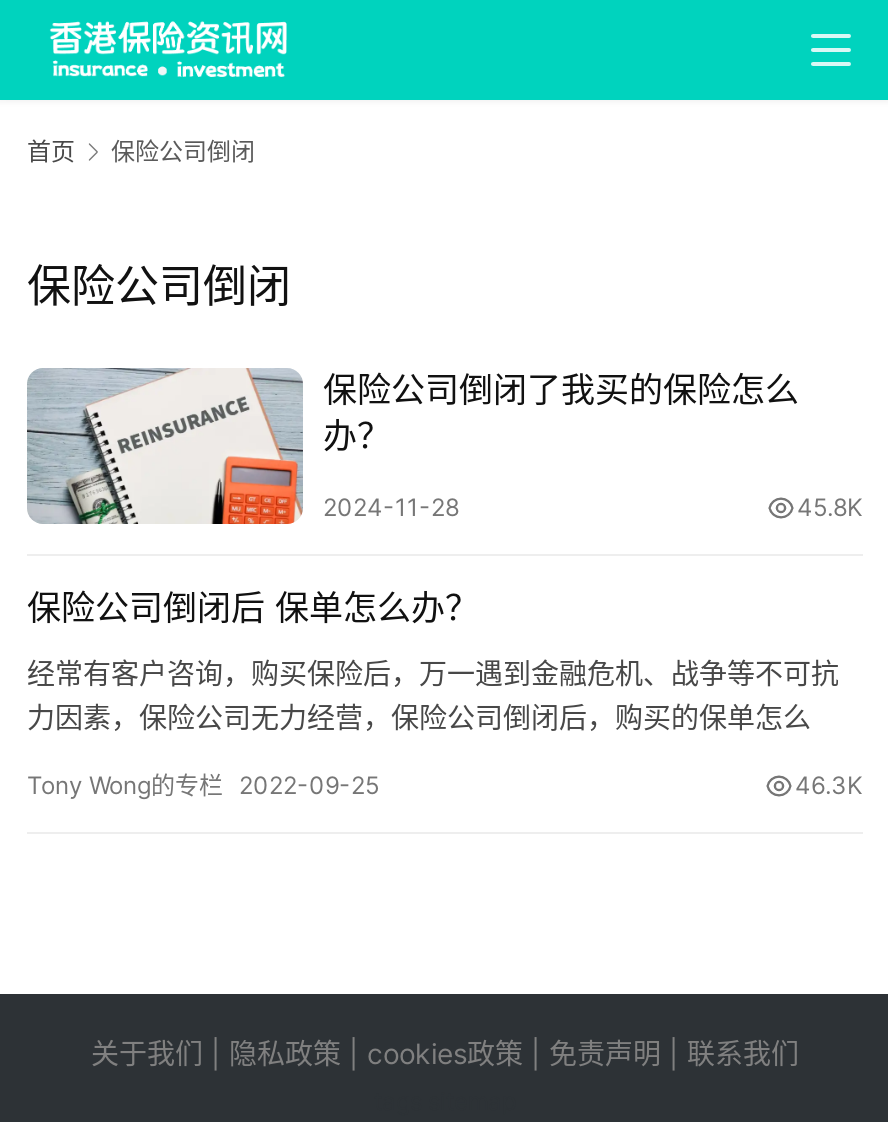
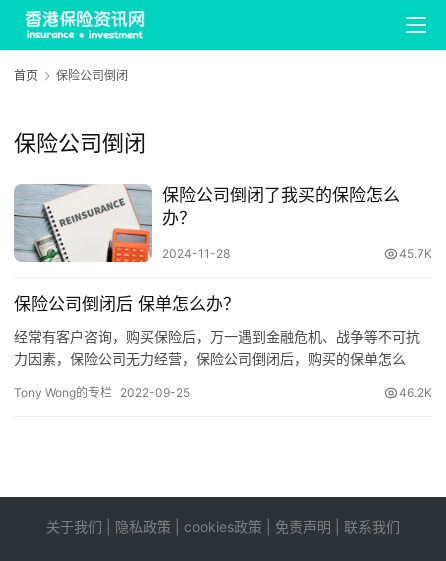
[797,492,863,522] 45.8K -> [399,246,432,261] 45.7K
[795,770,863,800] 46.3K -> [399,385,432,400] 46.2K

